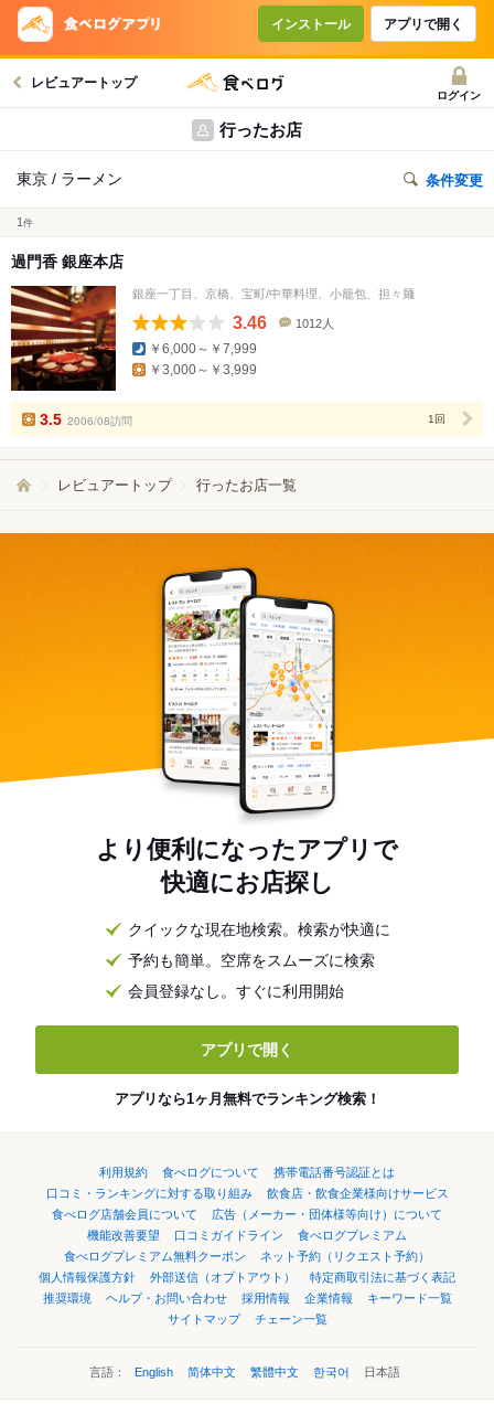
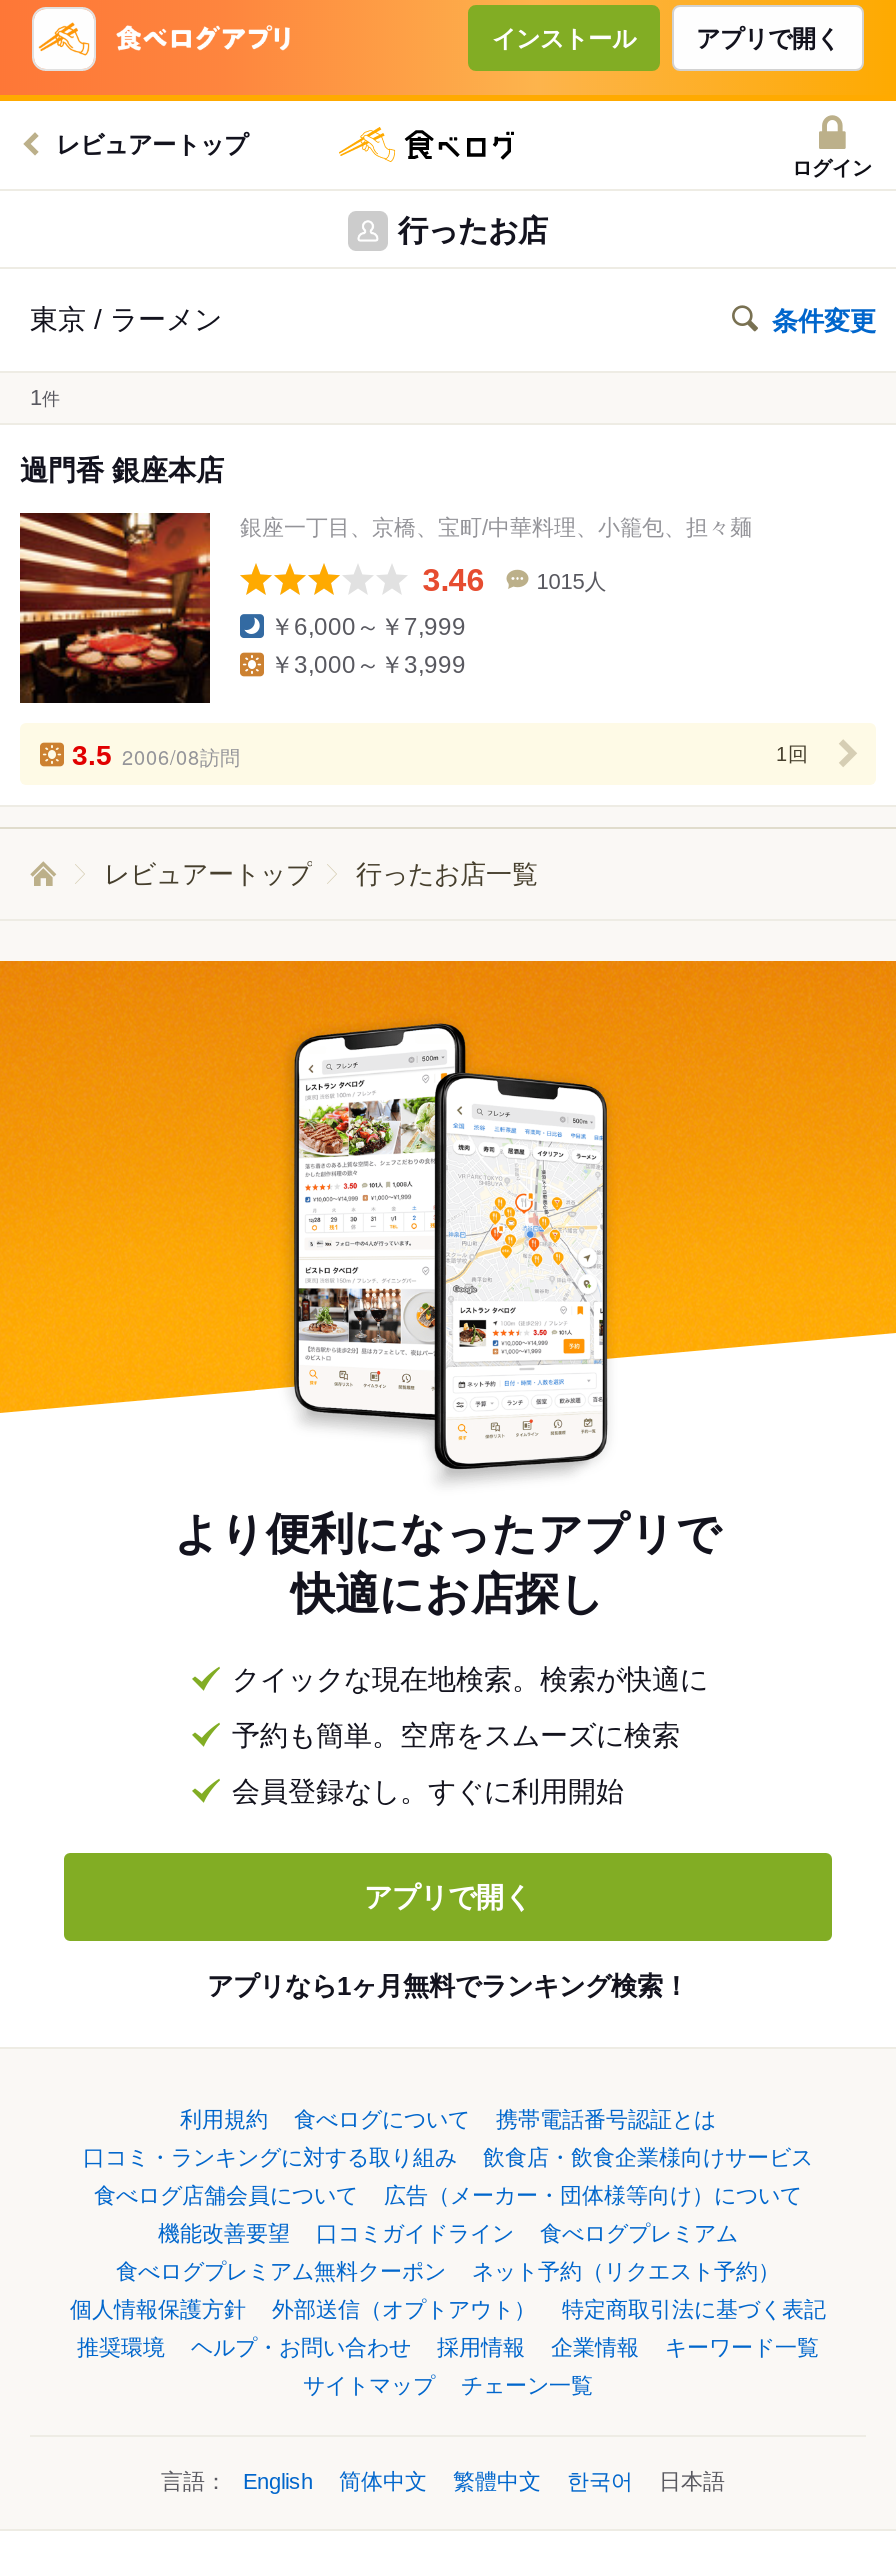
[296,317,334,330] 1012人 -> [536,570,606,594] 1015人

